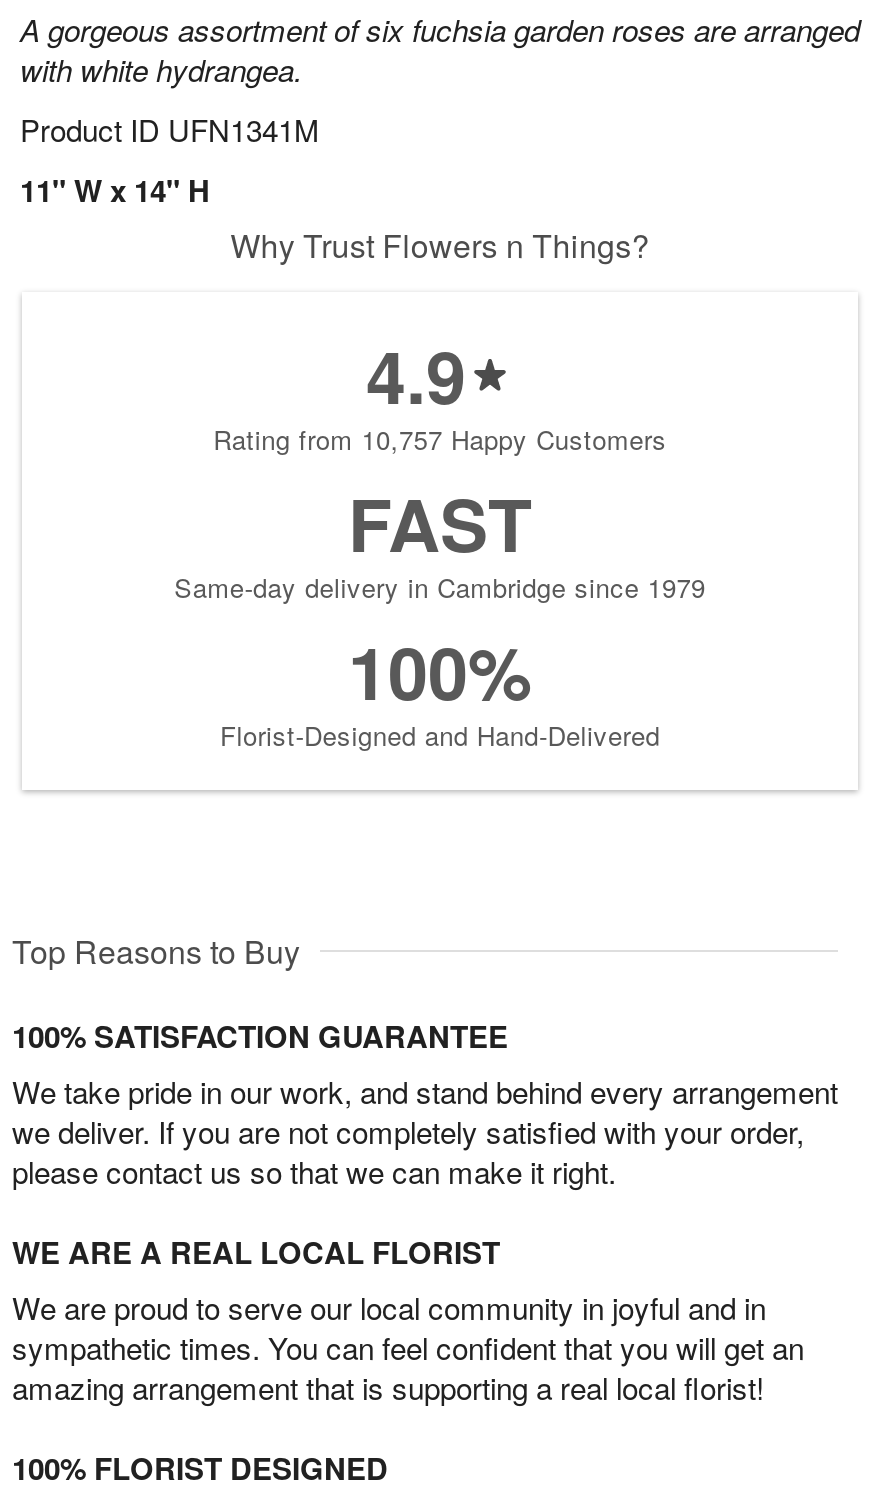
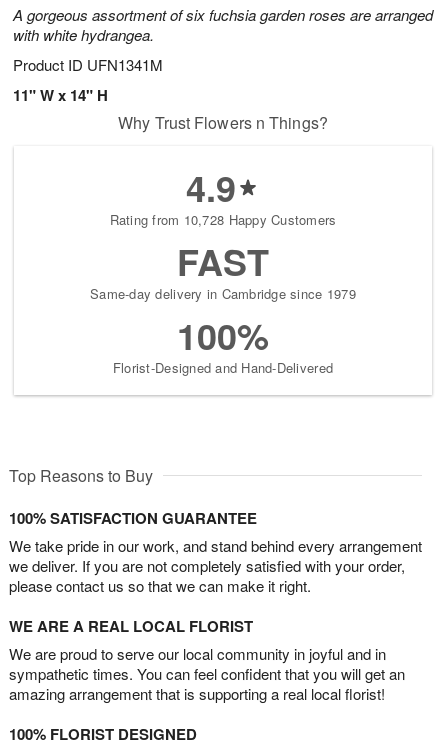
[213,421,667,459] Rating from 10,757 Happy Customers -> [110,210,336,229] Rating from 10,728 Happy Customers

